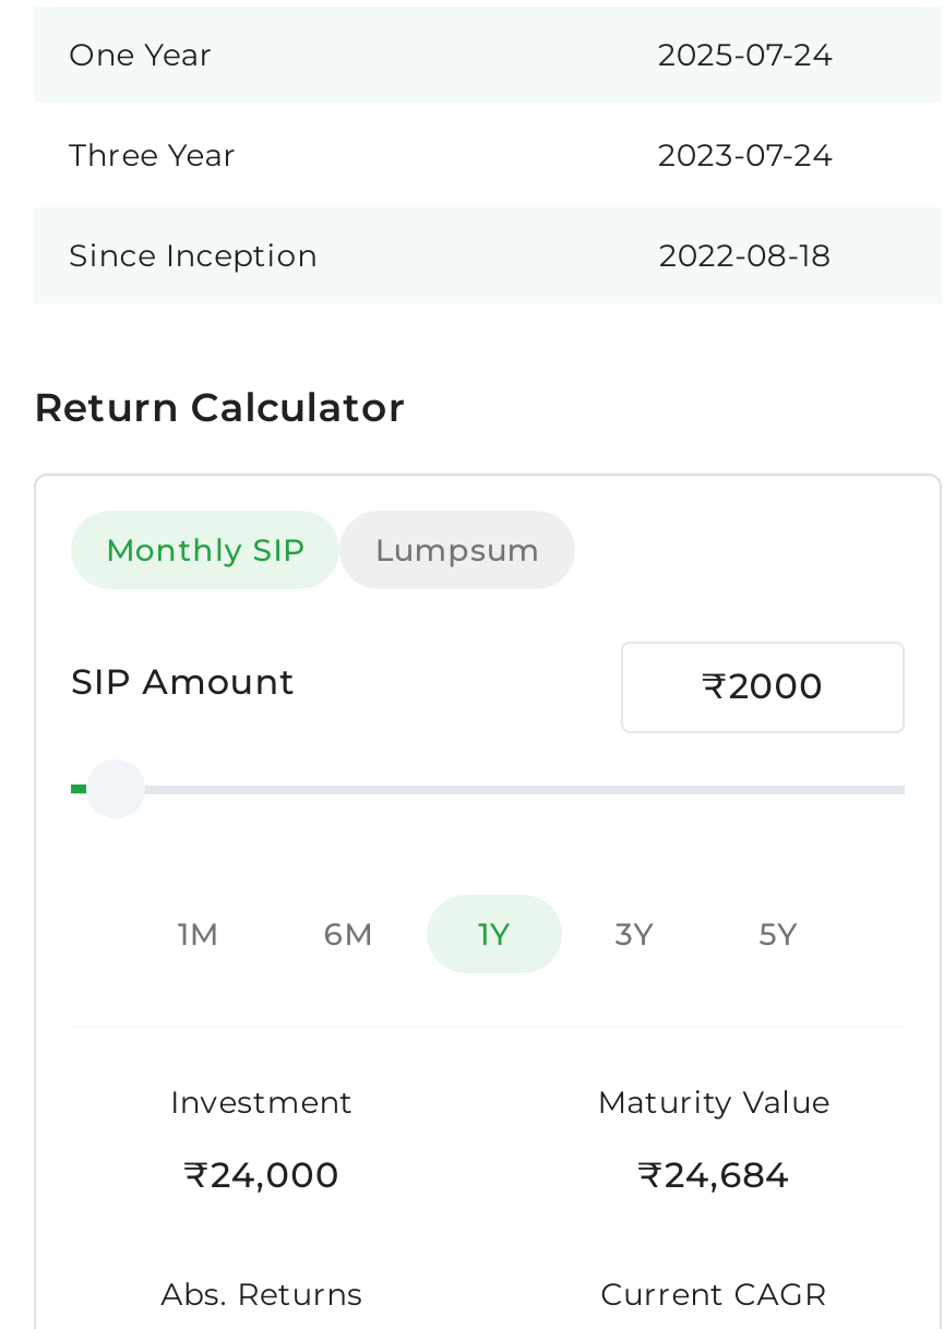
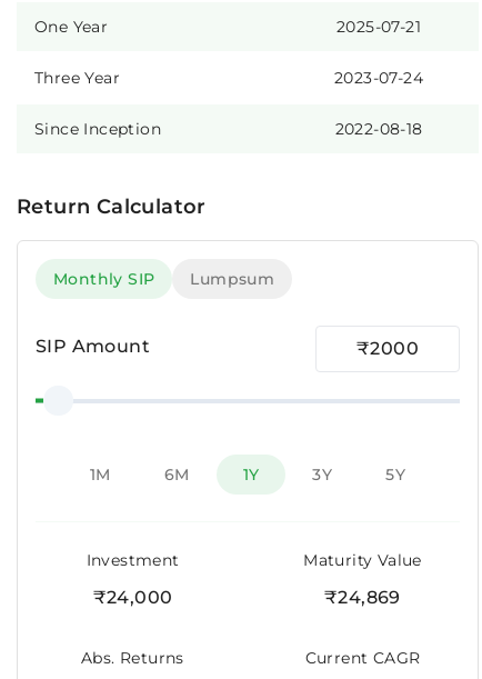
[658,35,833,74] 2025-07-24 -> [337,17,421,37] 2025-07-21
[638,1154,790,1196] ₹24,684 -> [324,587,401,608] ₹24,869

